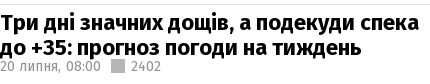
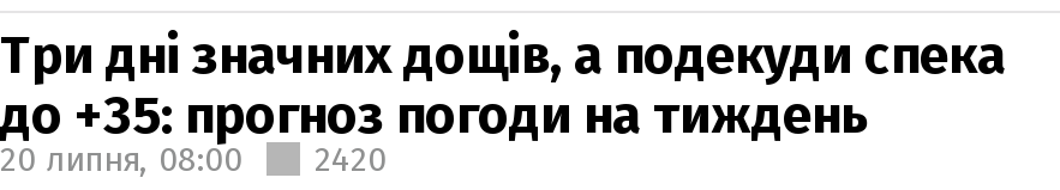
[0,57,161,74] 20 липня, 08:00 2402 -> [0,139,387,179] 20 липня, 08:00 2420

